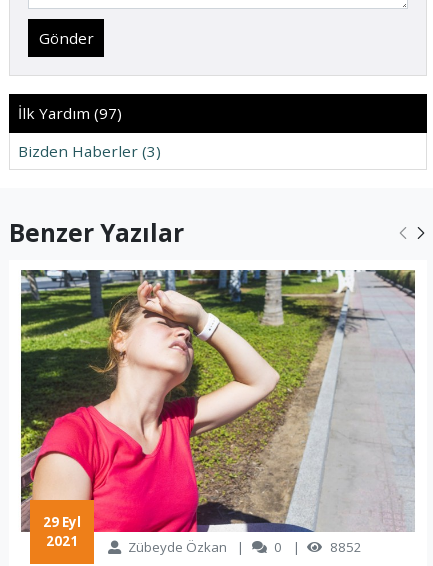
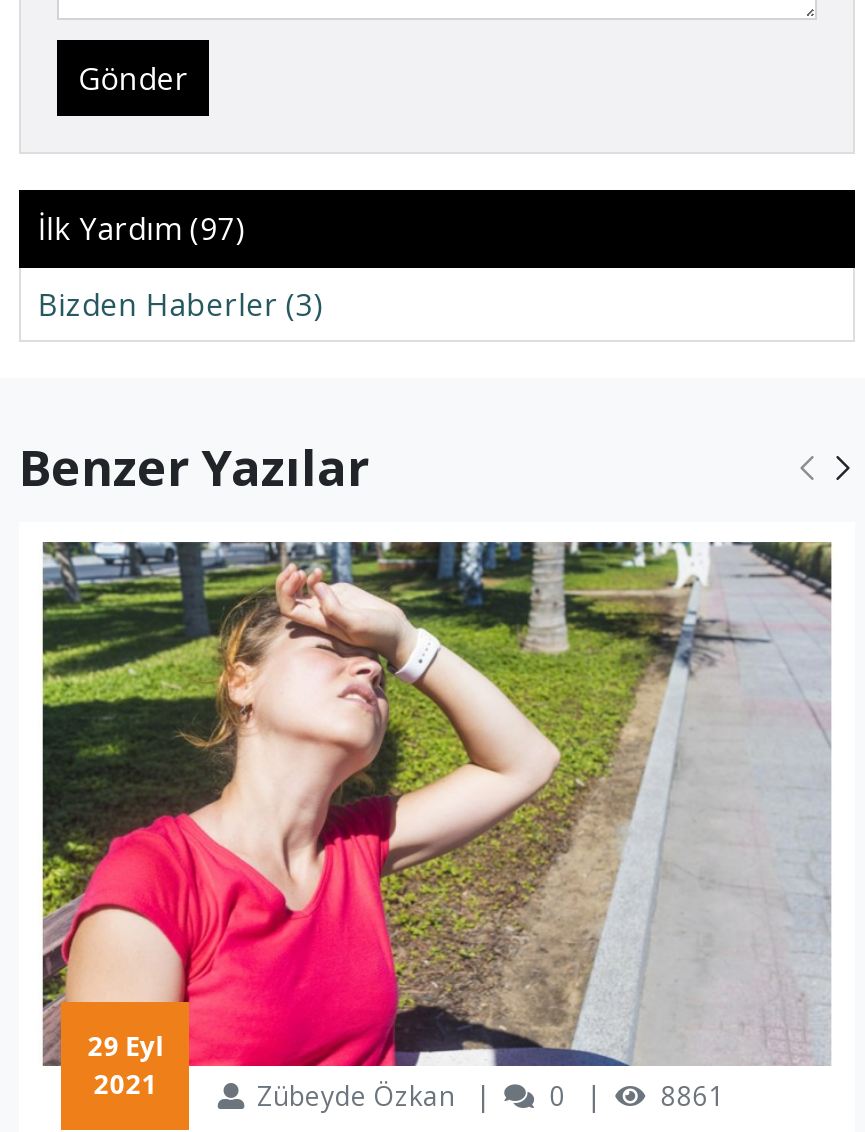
[327,538,362,556] 8852 -> [655,1078,725,1114] 8861

